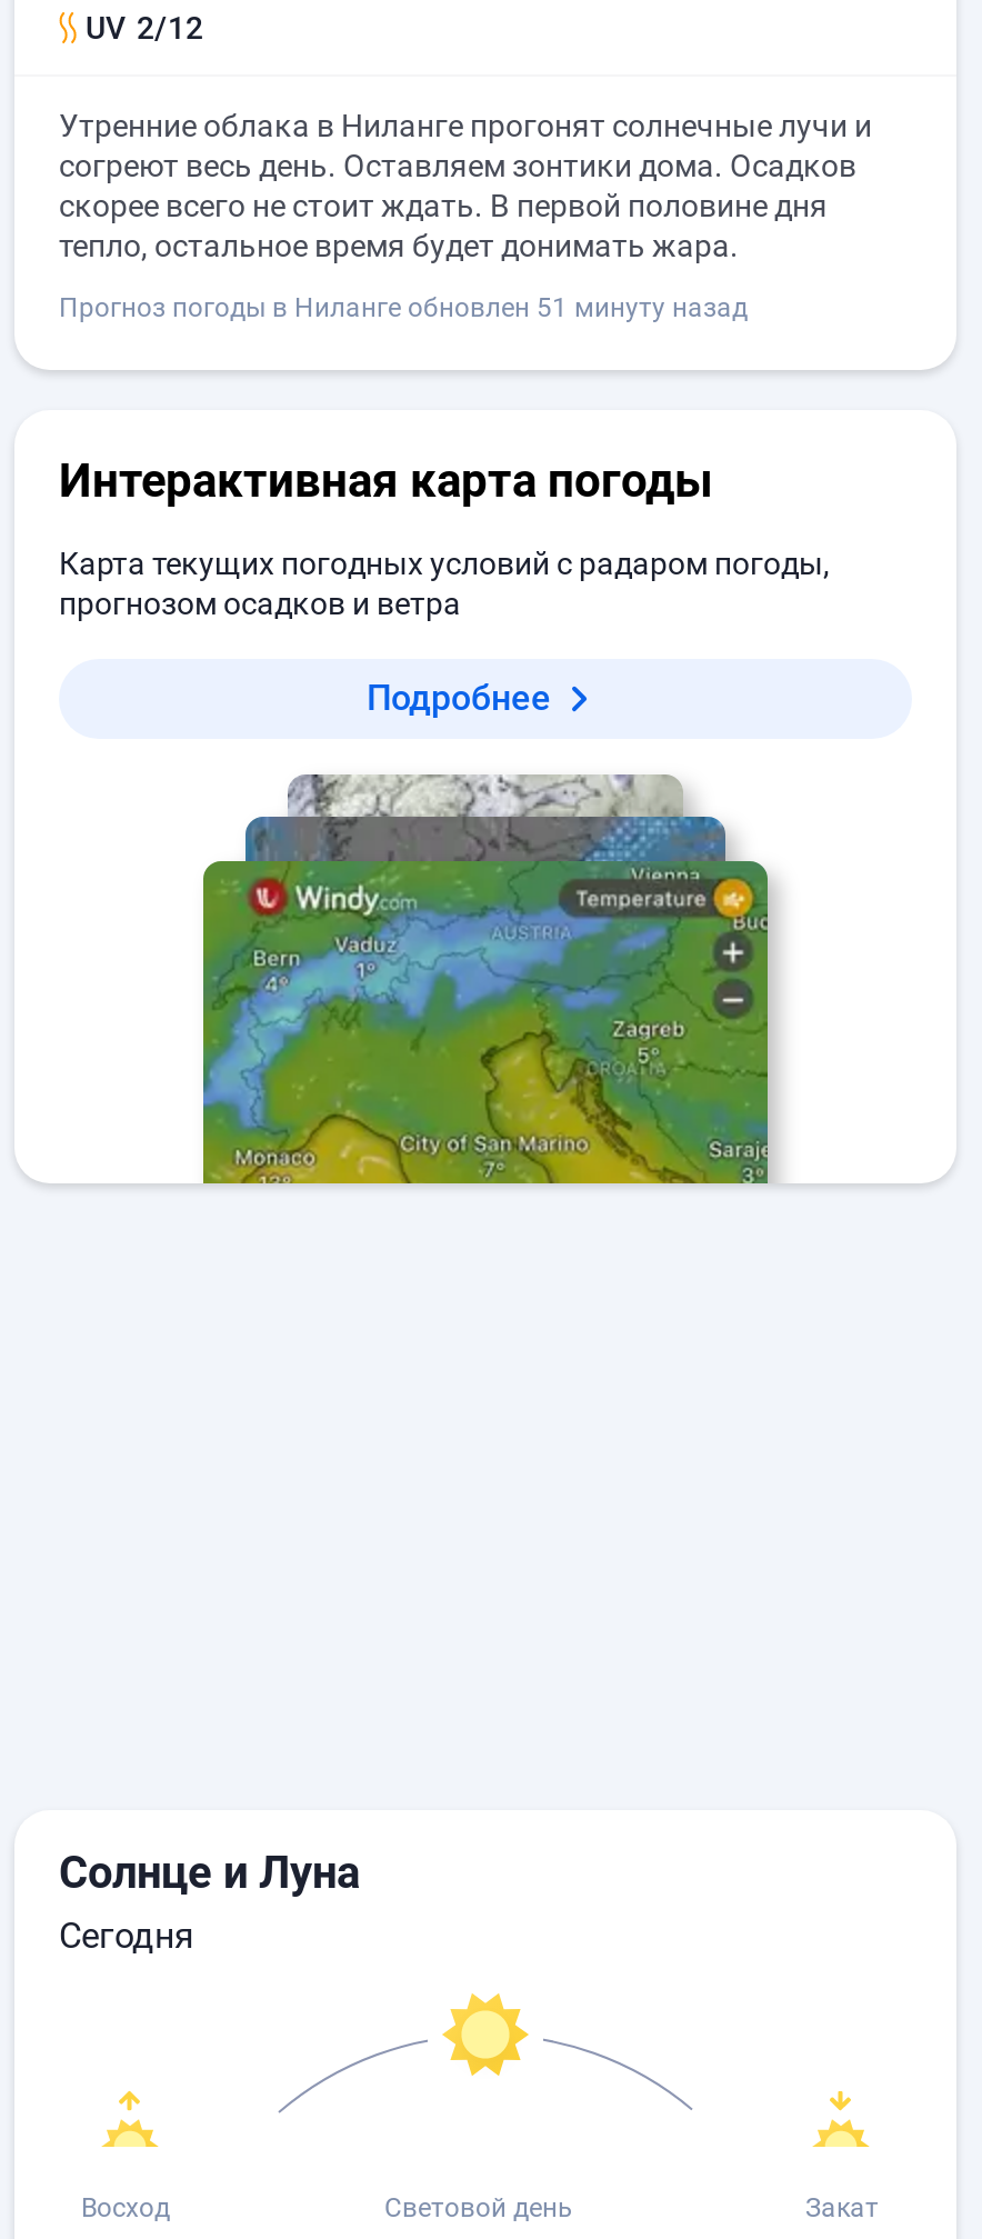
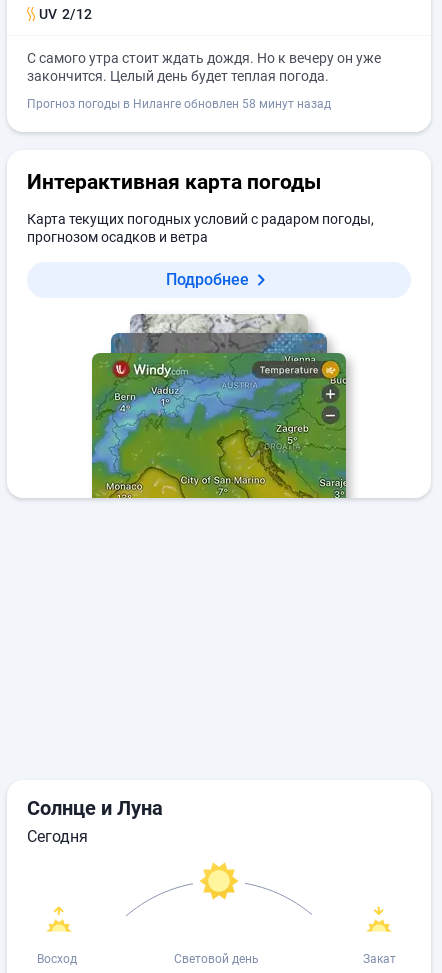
[59,108,872,263] Утренние облака в Ниланге прогонят солнечные лучи и | согреют весь день. Оставляем зонтики дома. Осадков | скорее всего не стоит ждать. В первой половине дня | тепло, остальное время будет донимать жара. -> [27,50,381,84] С самого утра стоит ждать дождя. Но к вечеру он уже | закончится. Целый день будет теплая погода.
[59,292,748,323] Прогноз погоды в Ниланге обновлен 51 минуту назад -> [27,97,331,111] Прогноз погоды в Ниланге обновлен 58 минут назад

